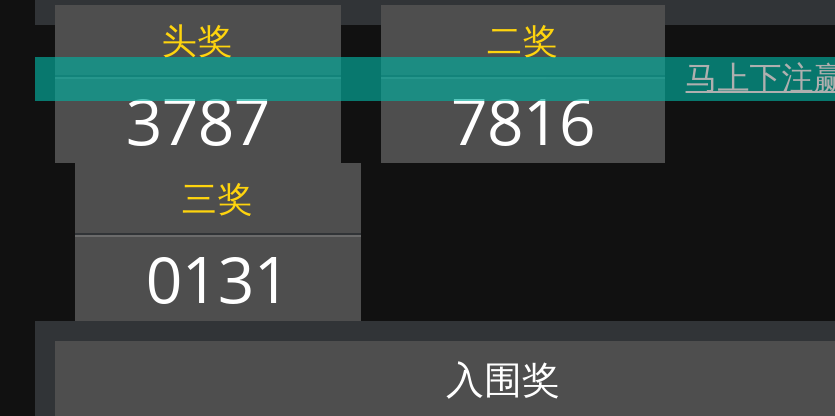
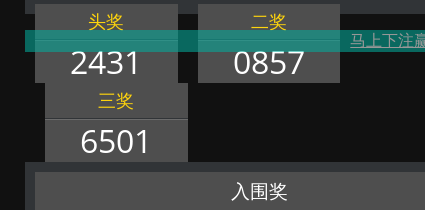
[126,77,270,163] 3787 -> [70,40,142,83] 2431
[451,77,595,163] 7816 -> [233,40,305,83] 0857
[146,235,290,321] 0131 -> [80,119,152,162] 6501

